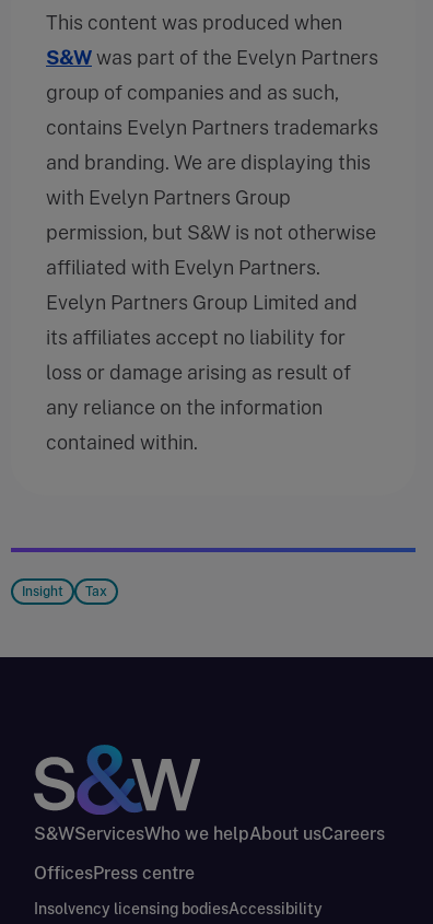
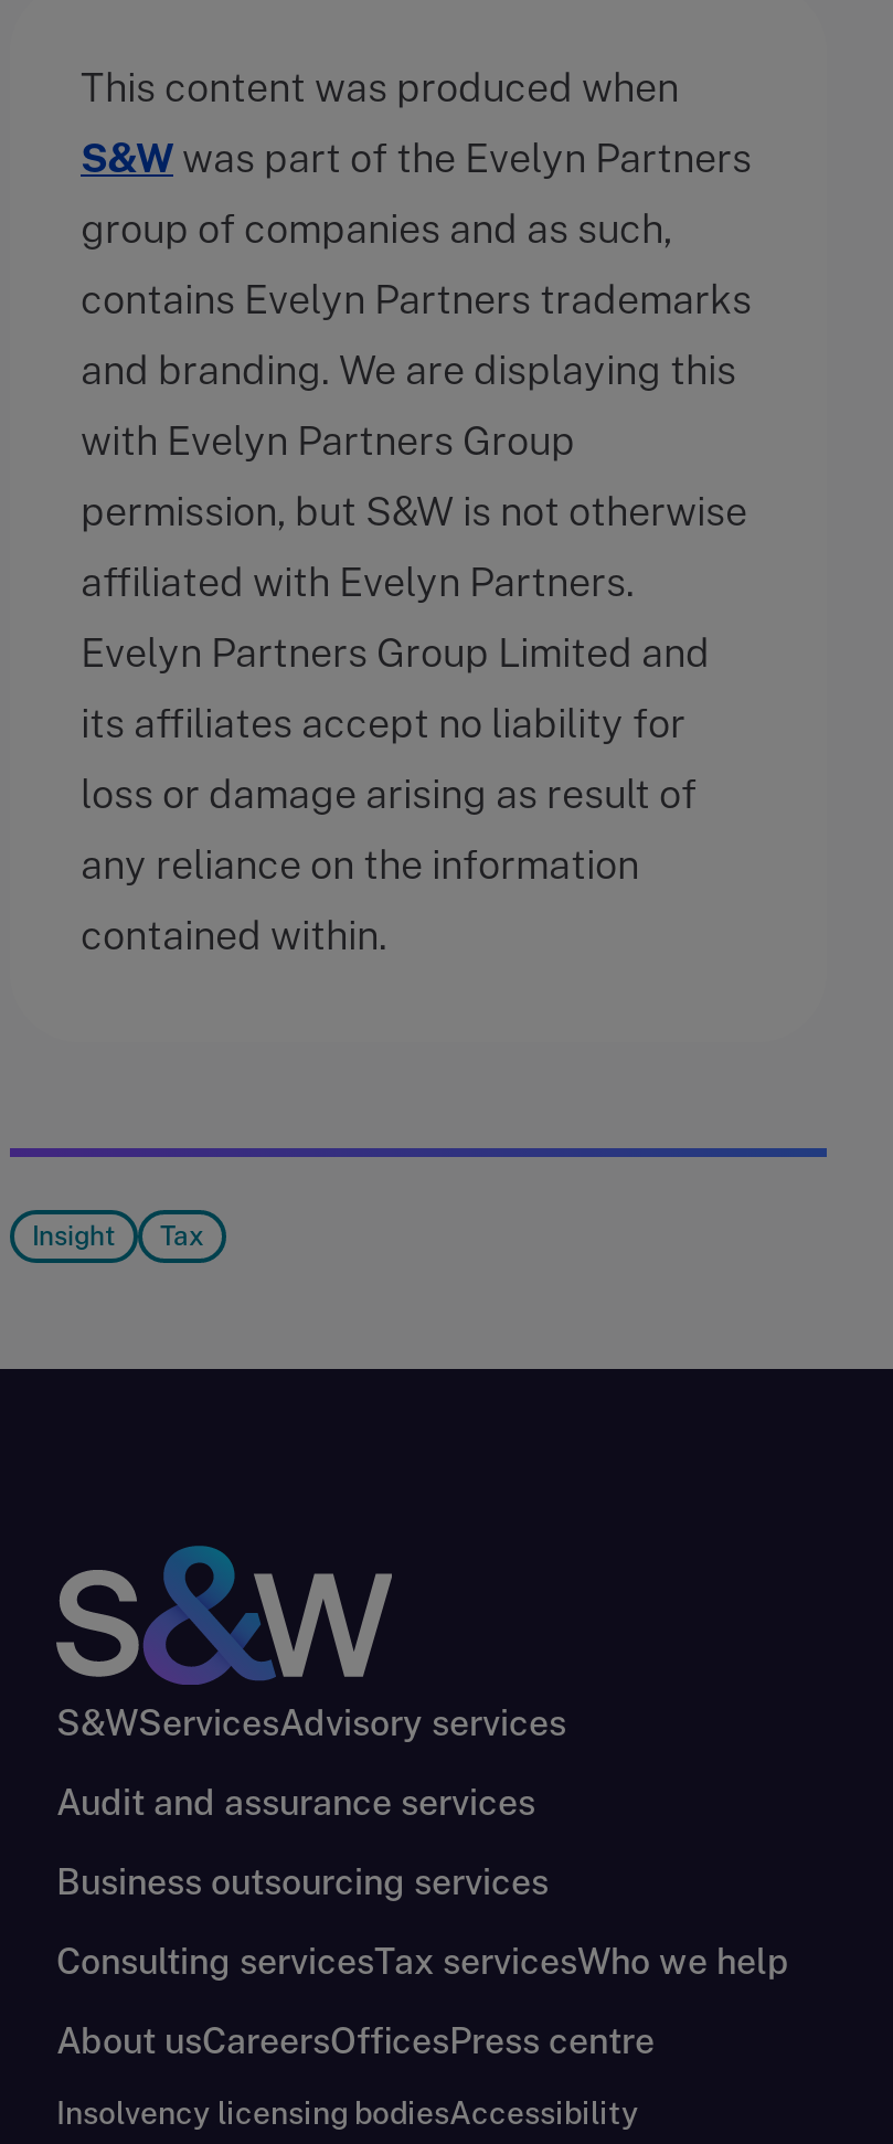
[34,823,385,883] S&WServicesWho we helpAbout usCareers | OfficesPress centre -> [56,1704,789,2064] S&WServicesAdvisory services | Audit and assurance services | Business outsourcing services | Consulting servicesTax servicesWho we help | About usCareersOfficesPress centre

